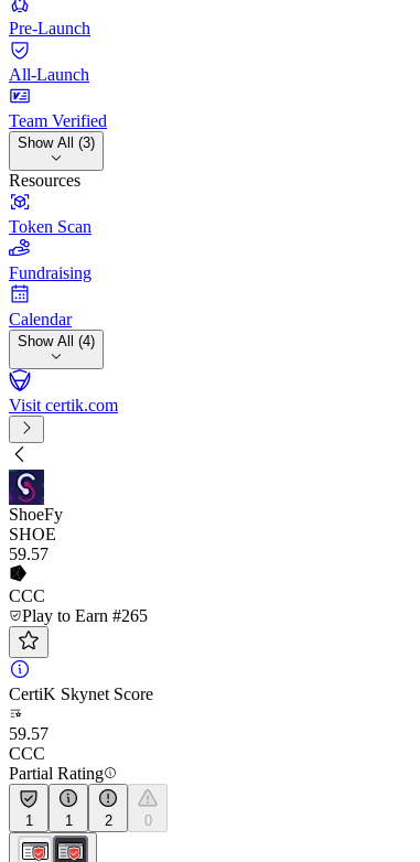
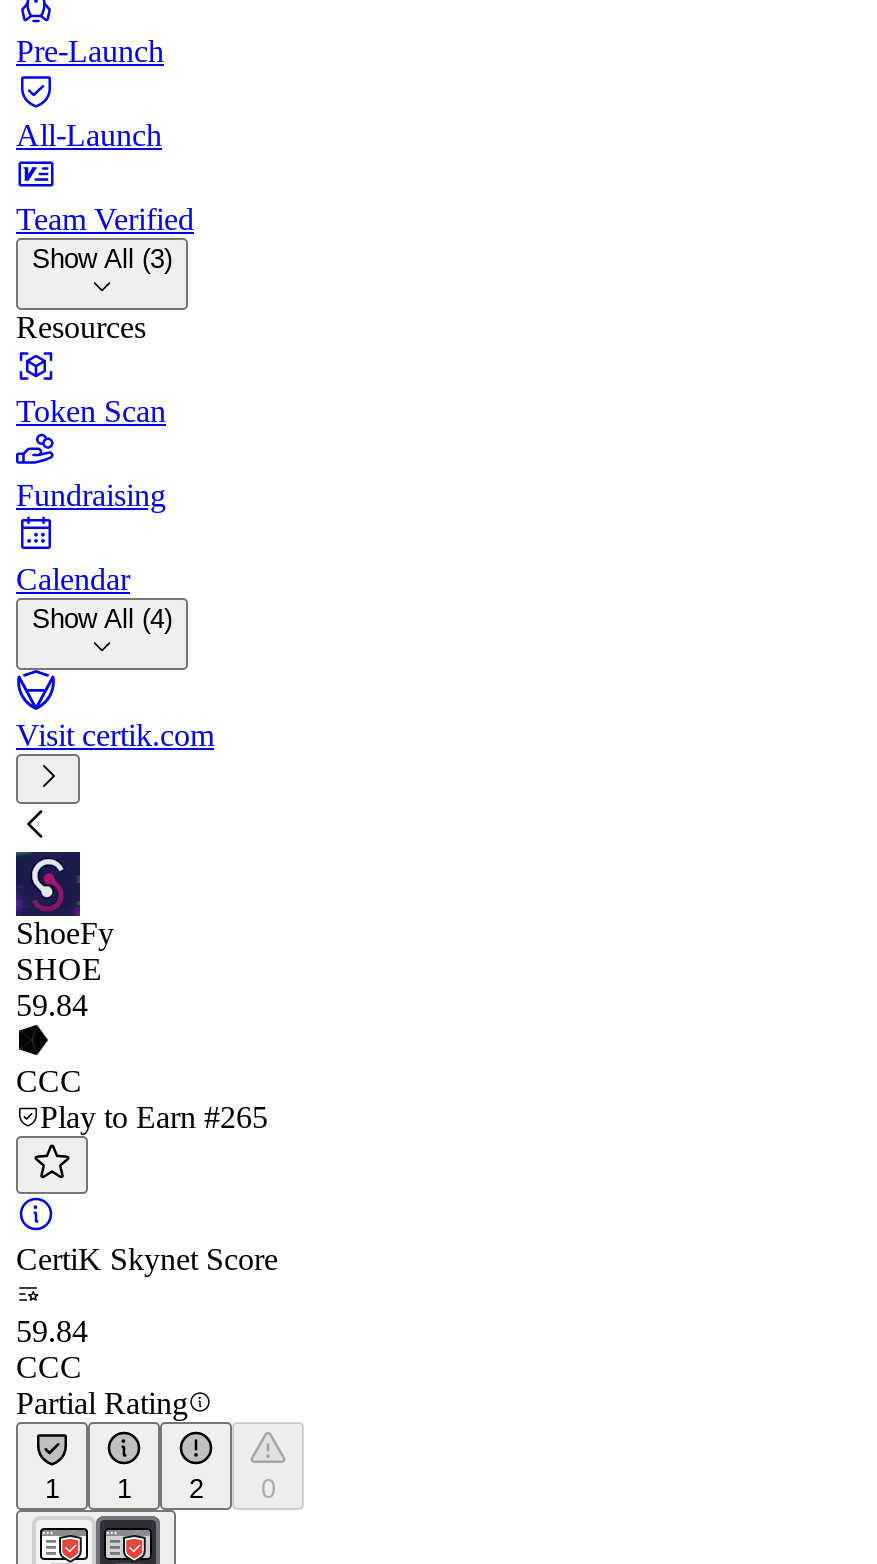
[9,545,49,563] 59.57 -> [16,988,88,1022] 59.84
[9,724,49,743] 59.57 -> [16,1314,88,1348] 59.84

